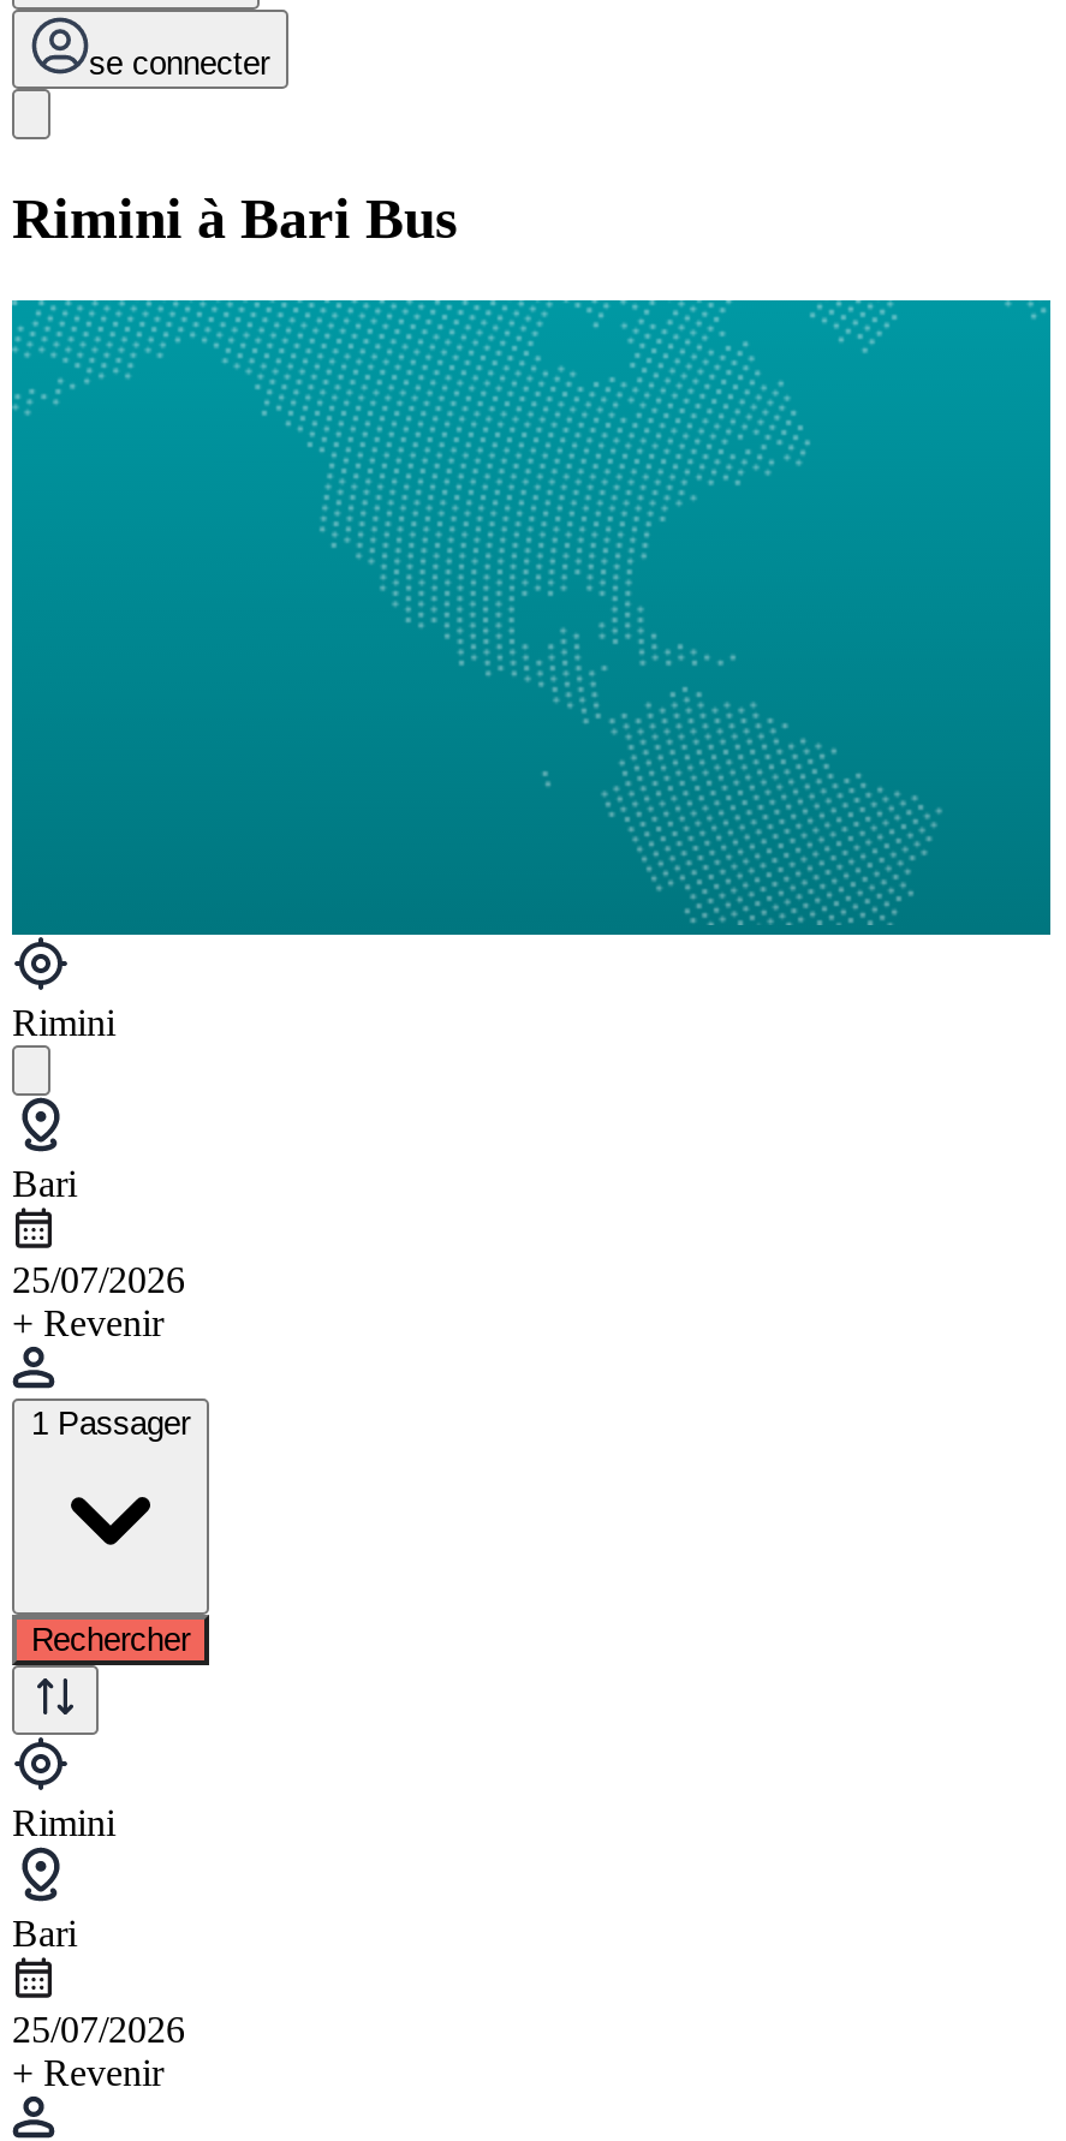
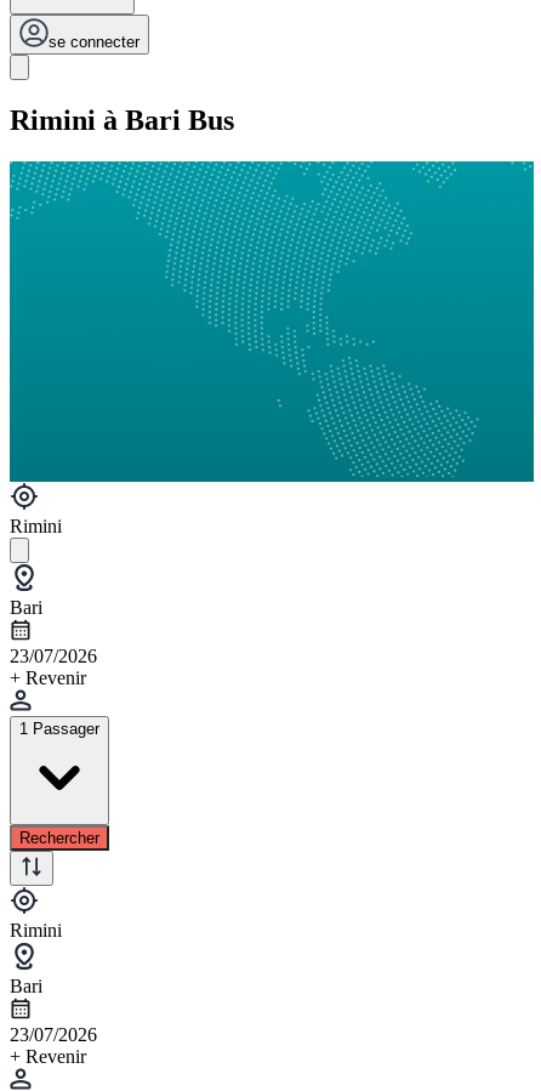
[12,1259,185,1299] 25/07/2026 -> [10,645,97,666] 23/07/2026
[12,2008,185,2049] 25/07/2026 -> [10,1024,97,1045] 23/07/2026

